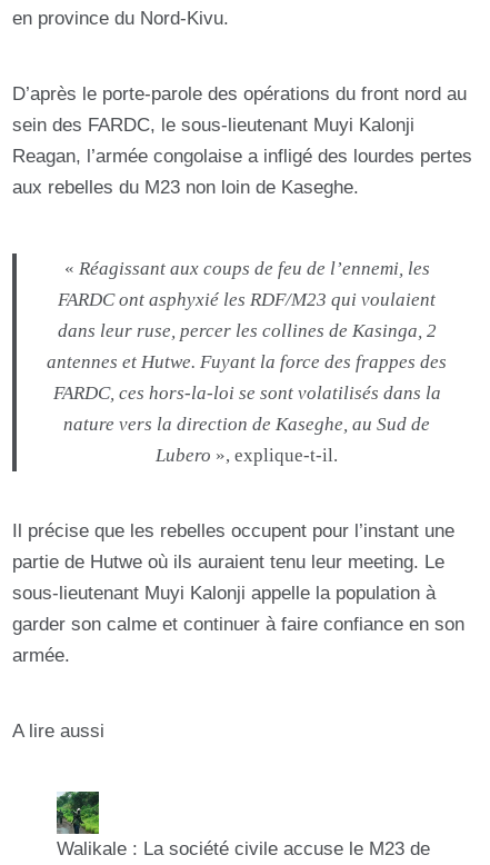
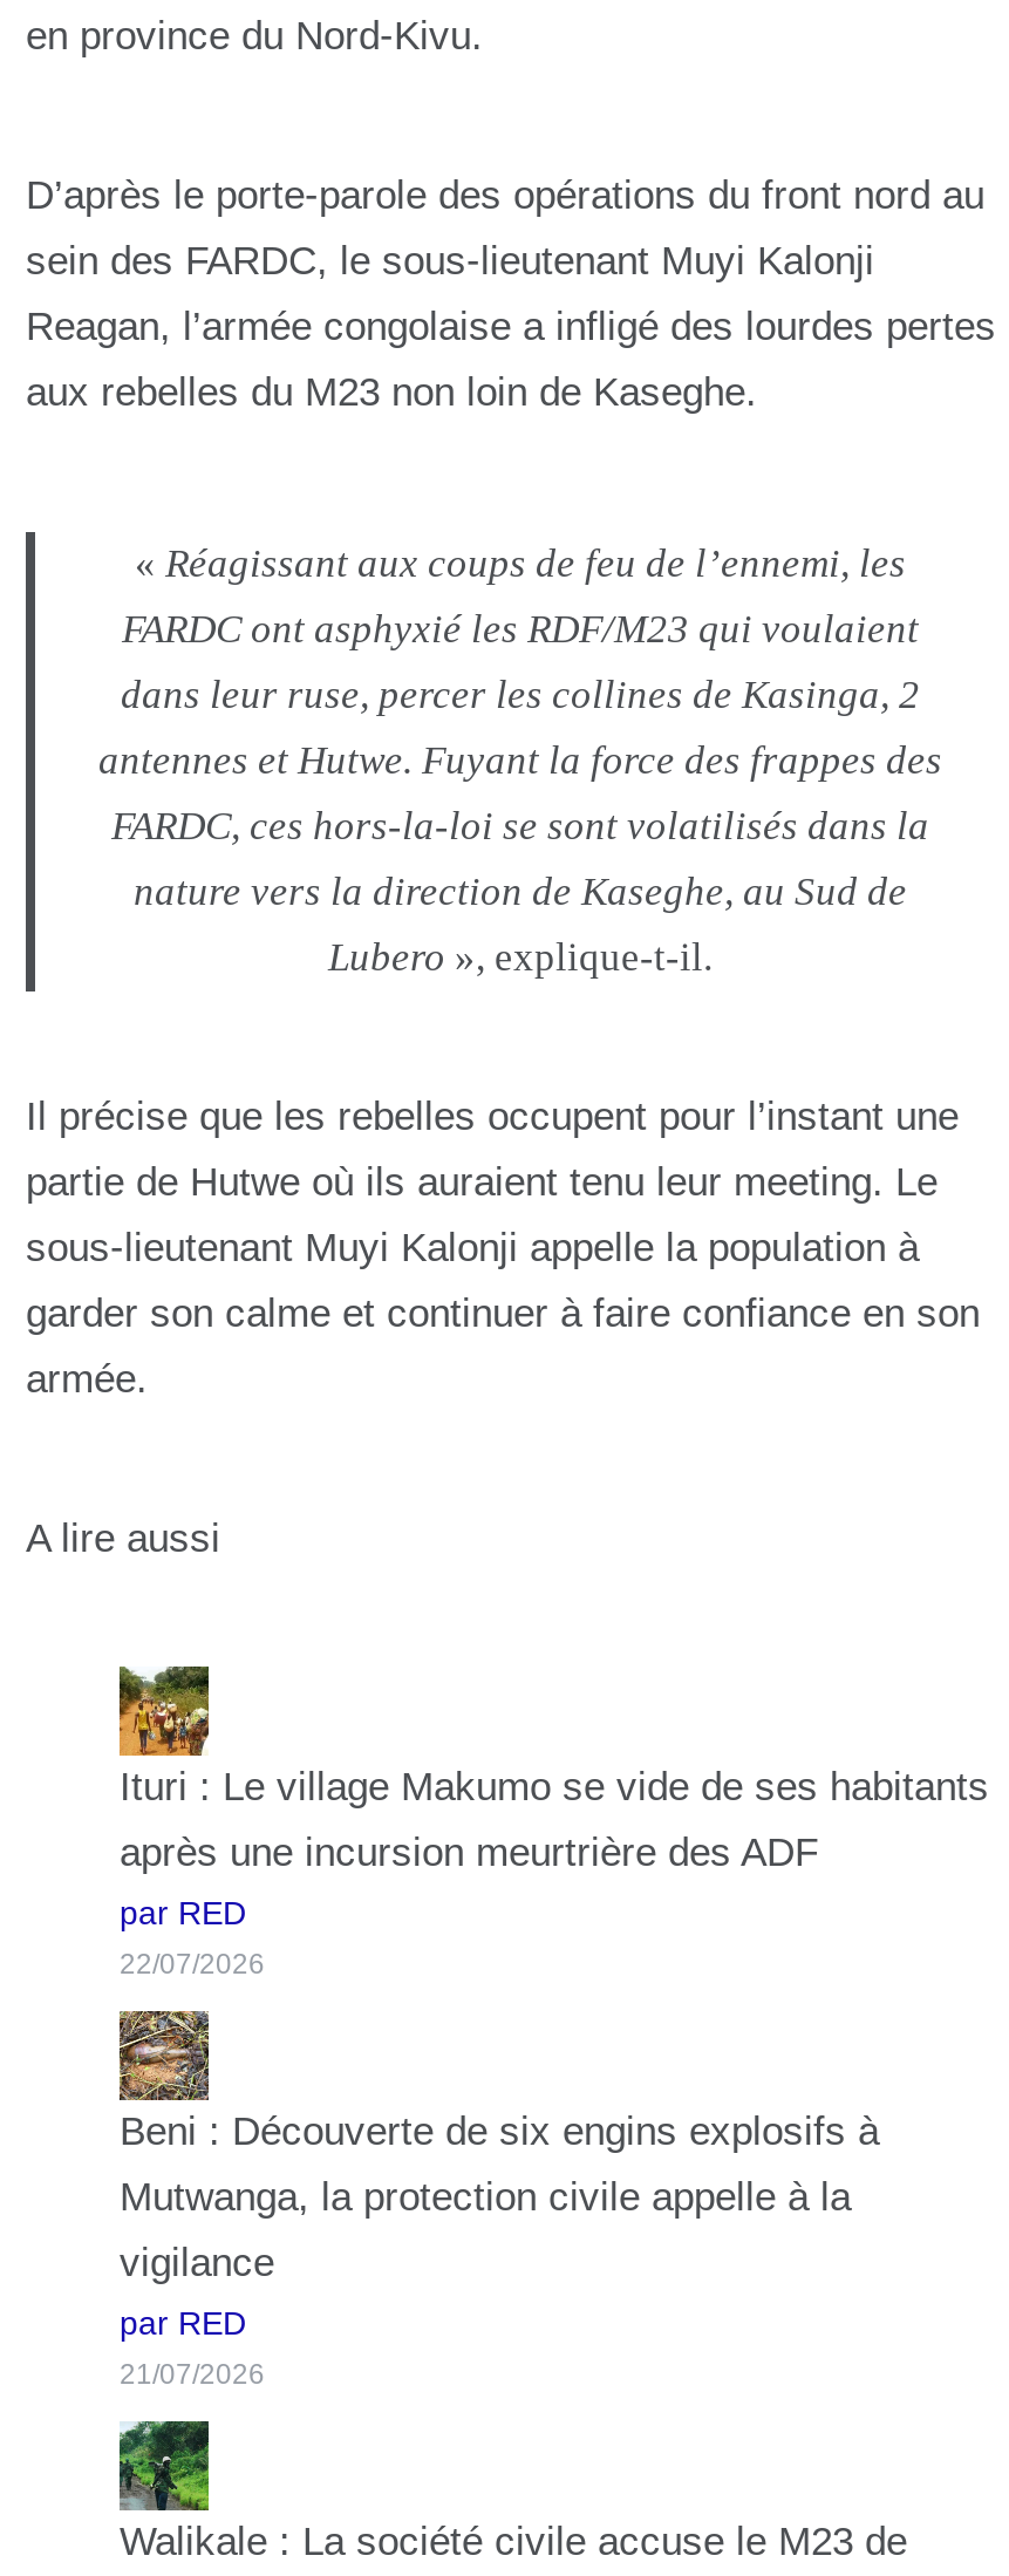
none -> [117,1664,989,1980] [image] | Ituri : Le village Makumo se vide de ses habitants | après une incursion meurtrière des ADF | par RED | 22/07/2026
none -> [117,2009,879,2390] [image] | Beni : Découverte de six engins explosifs à | Mutwanga, la protection civile appelle à la | vigilance | par RED | 21/07/2026

